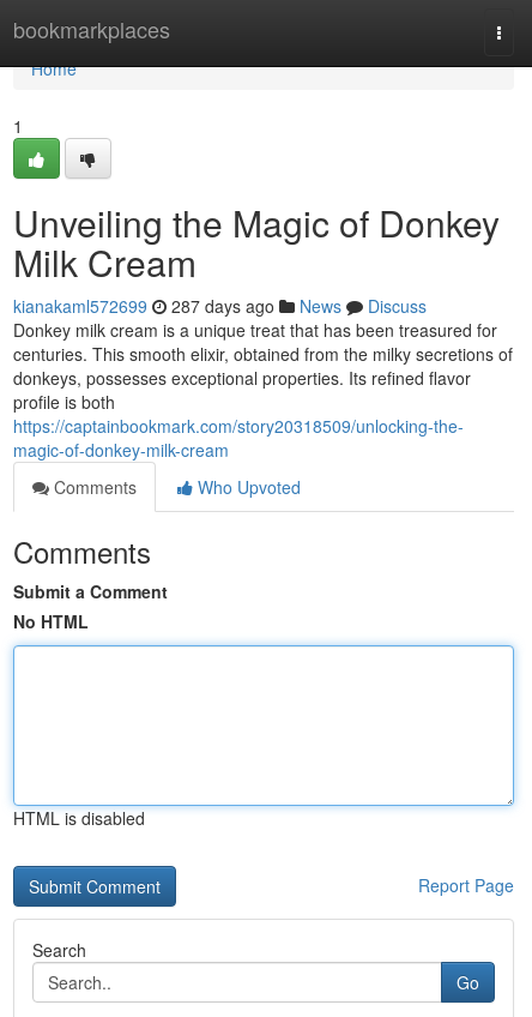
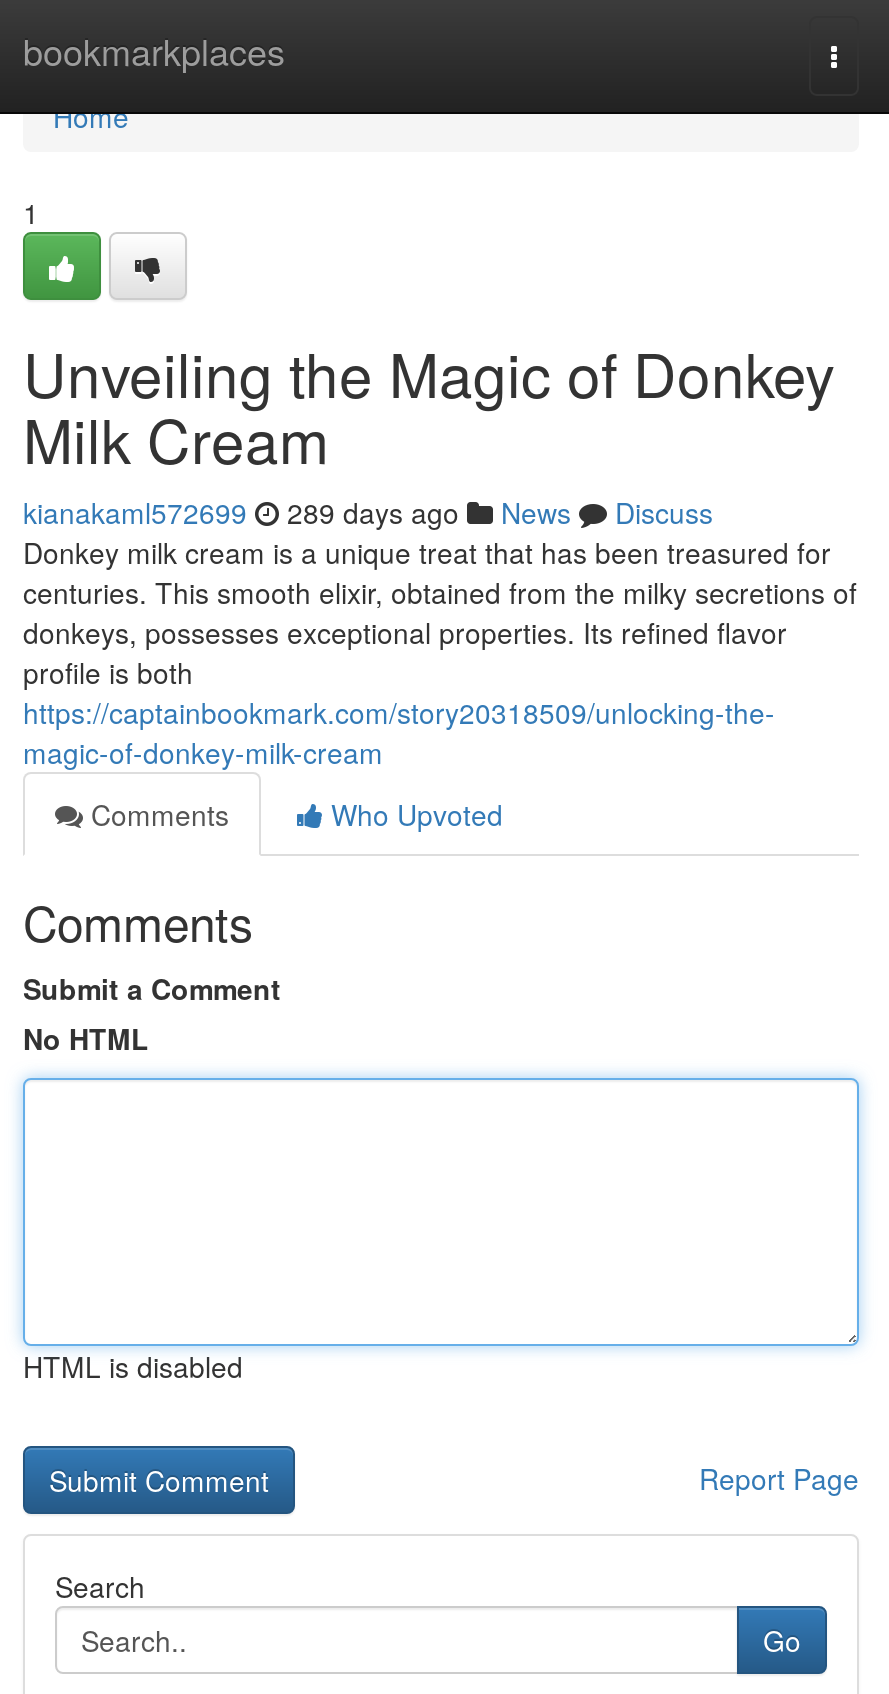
[13,294,427,318] kianakaml572699 287 days ago News Discuss -> [23,492,713,532] kianakaml572699 289 days ago News Discuss

